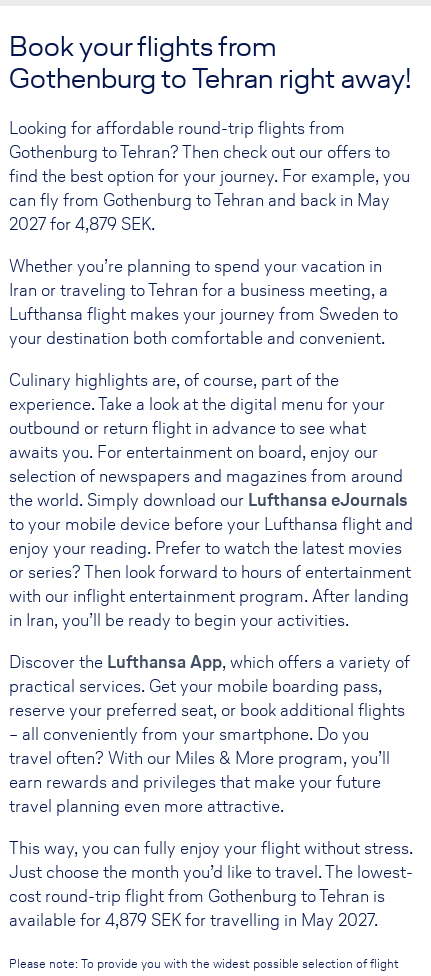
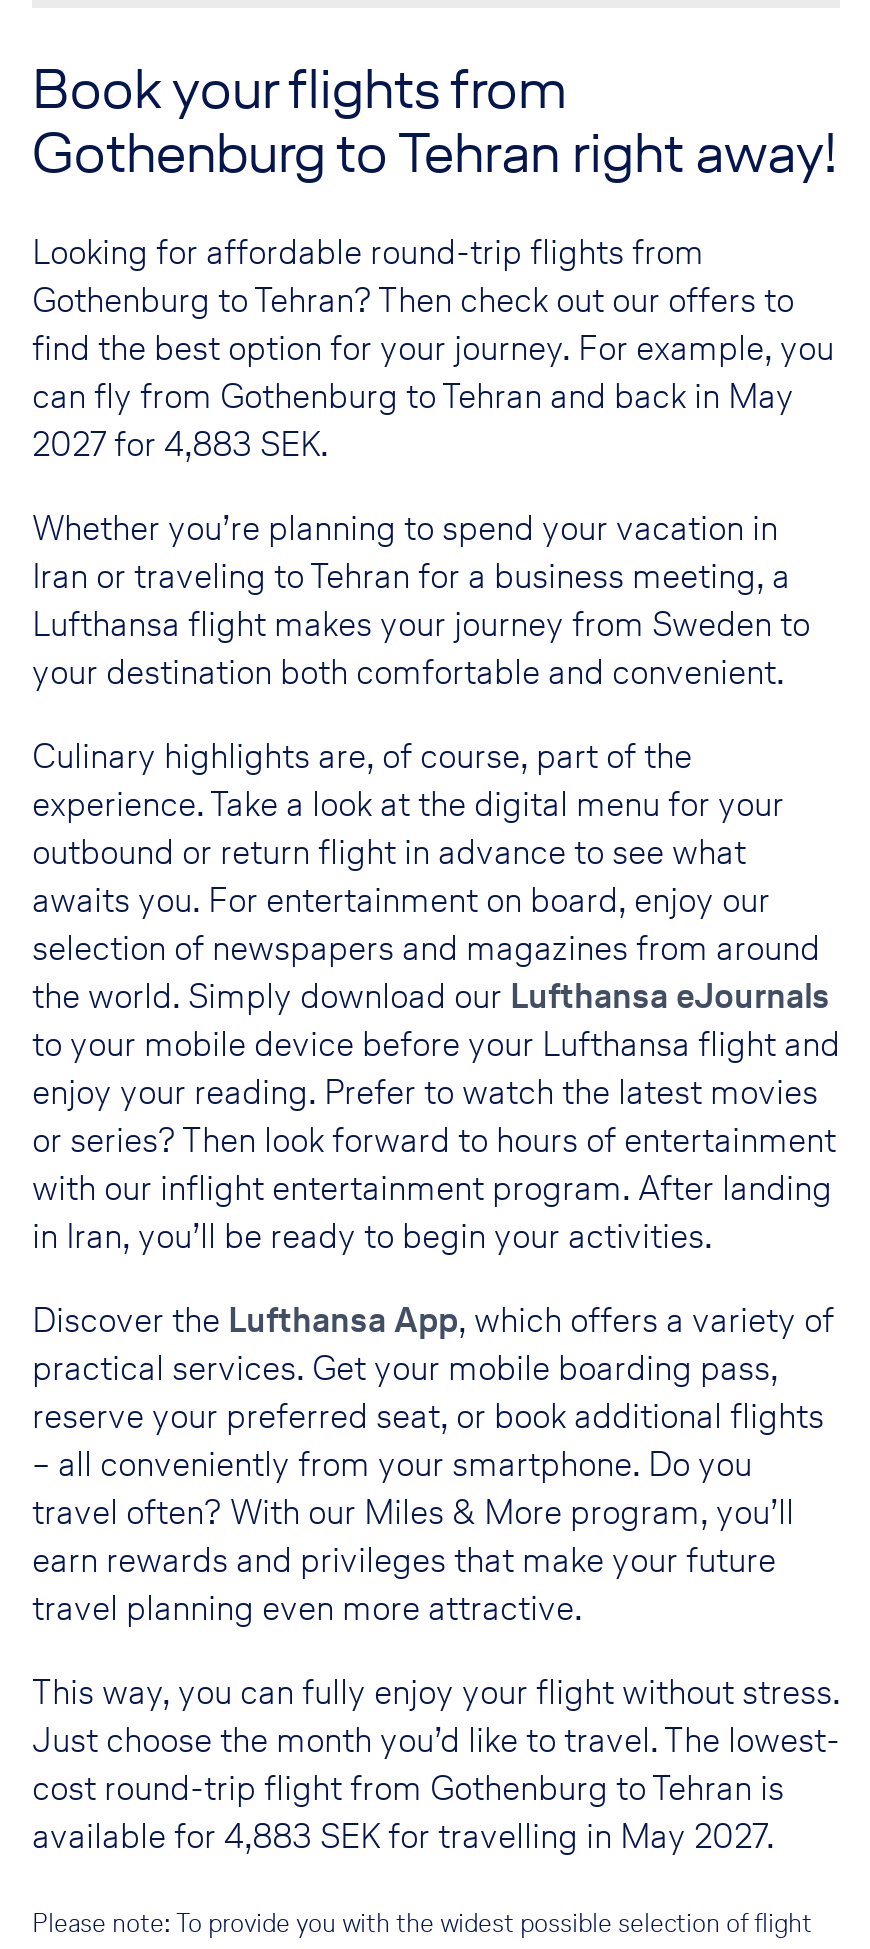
[9,211,155,236] 2027 for 4,879 SEK. -> [32,418,328,468] 2027 for 4,883 SEK.
[9,907,378,932] available for 4,879 SEK for travelling in May 2027. -> [32,1810,774,1860] available for 4,883 SEK for travelling in May 2027.

